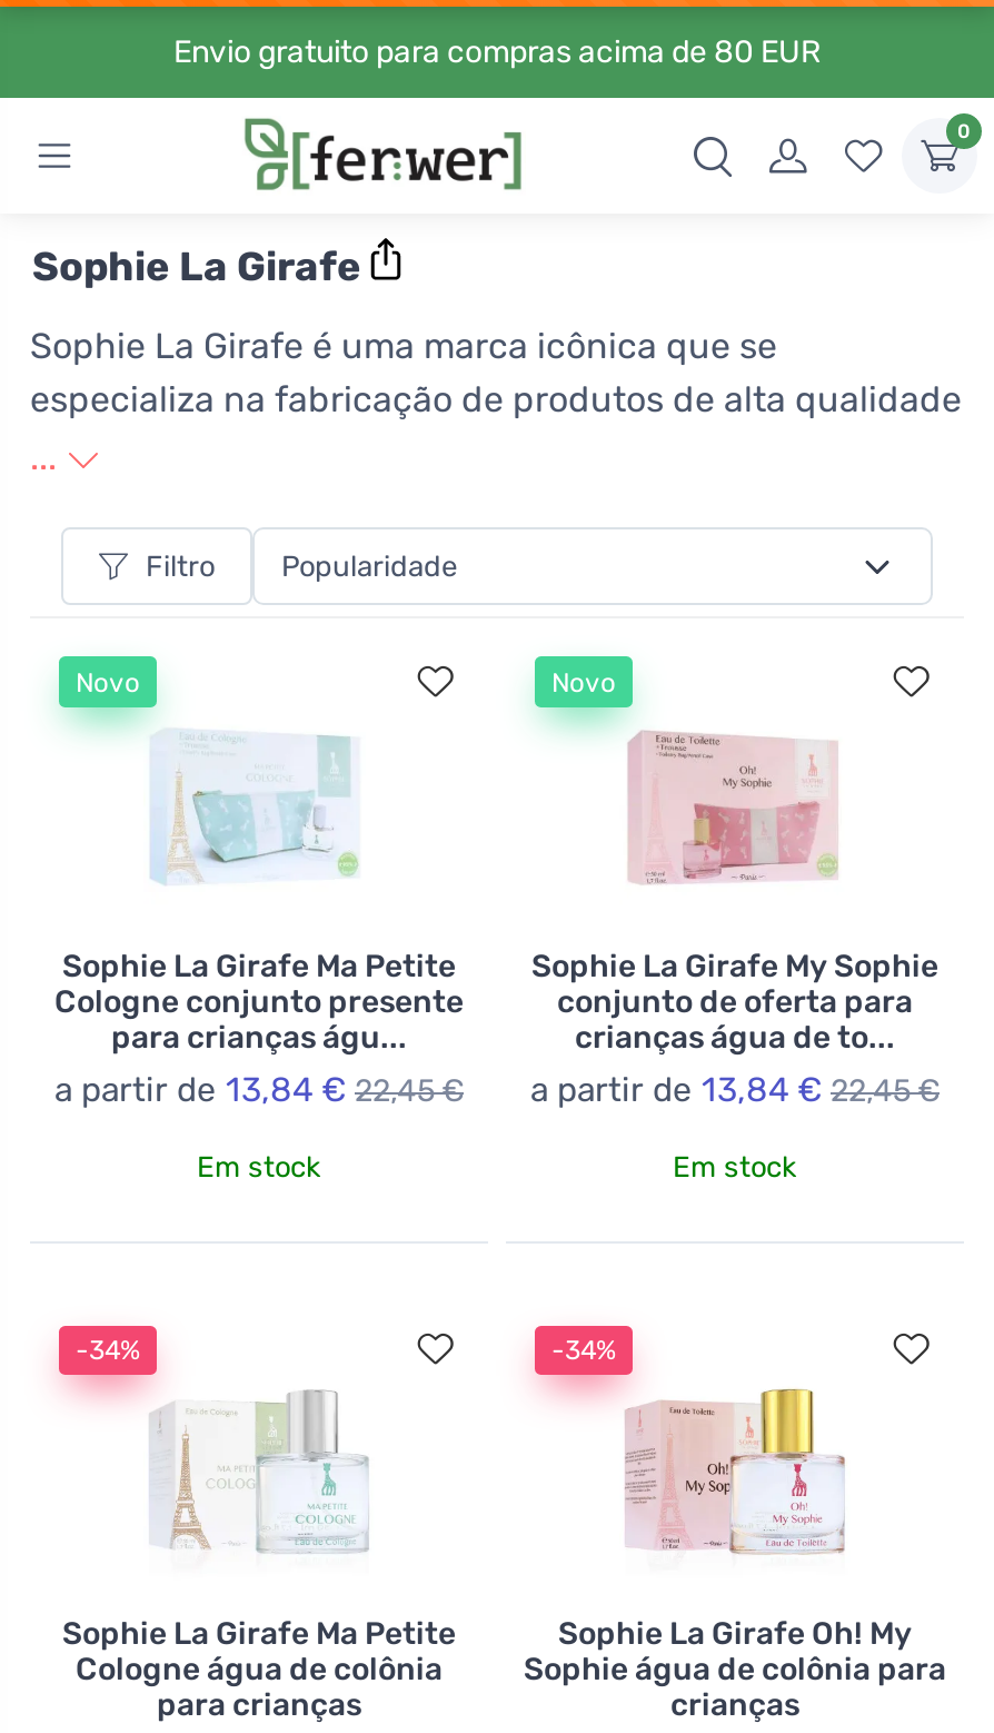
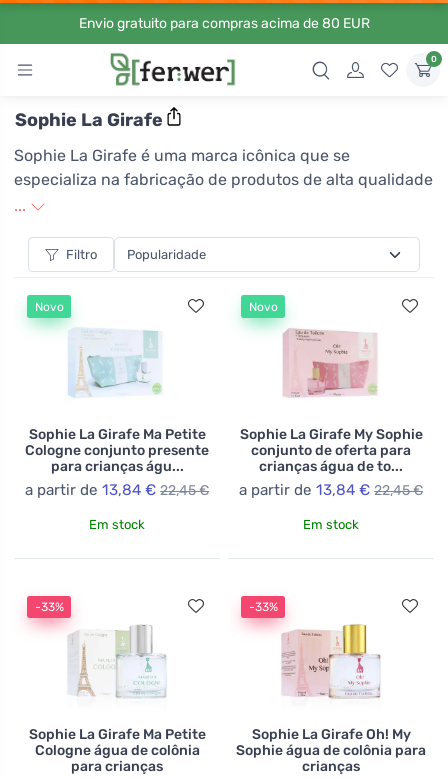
[76,1335,140,1366] -34% -> [34,600,63,614] -33%
[551,1335,616,1366] -34% -> [248,600,277,614] -33%

